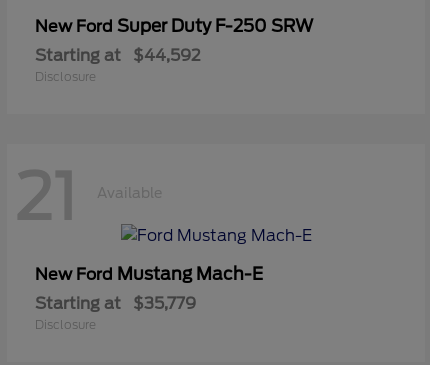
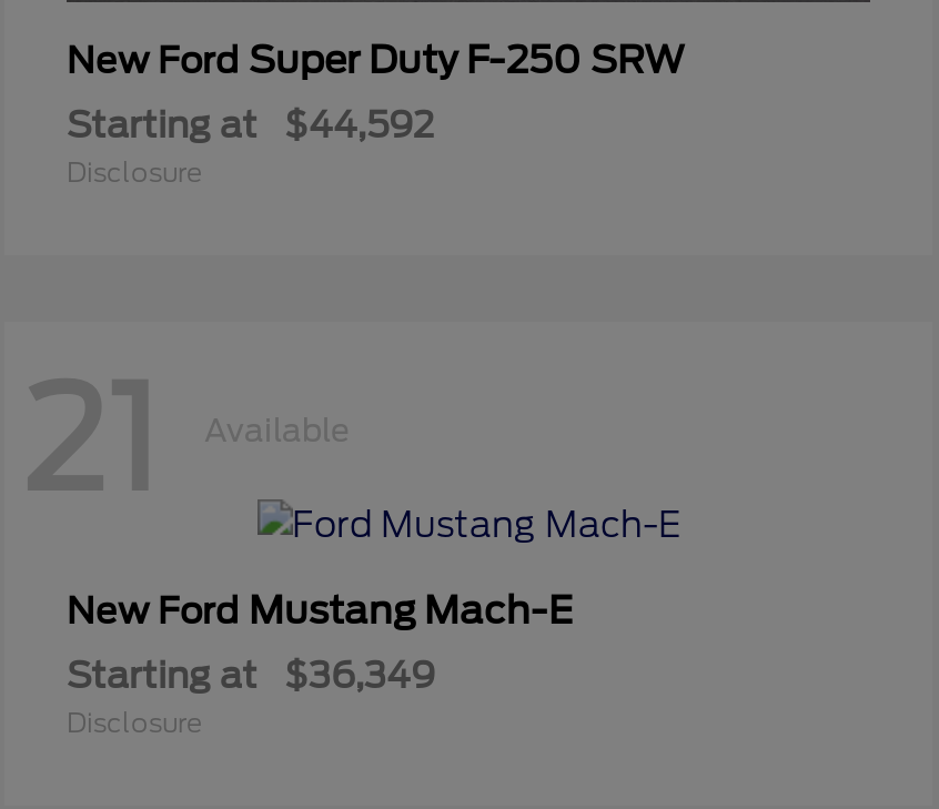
[35,294,196,313] Starting at $35,779 -> [67,655,435,697] Starting at $36,349

